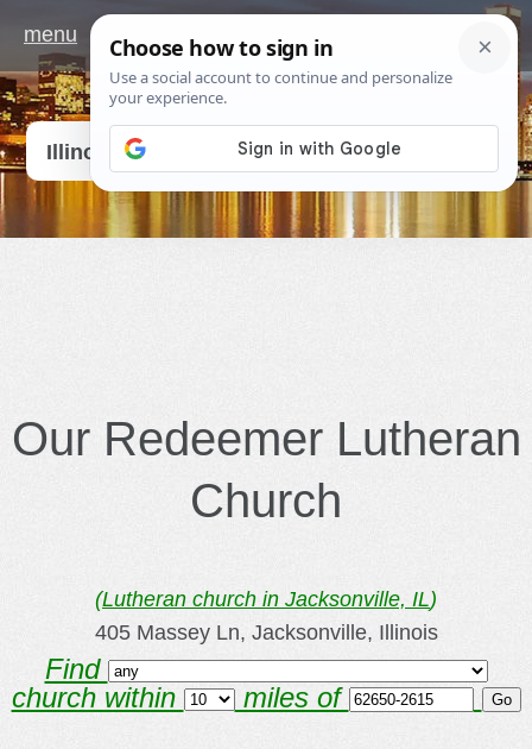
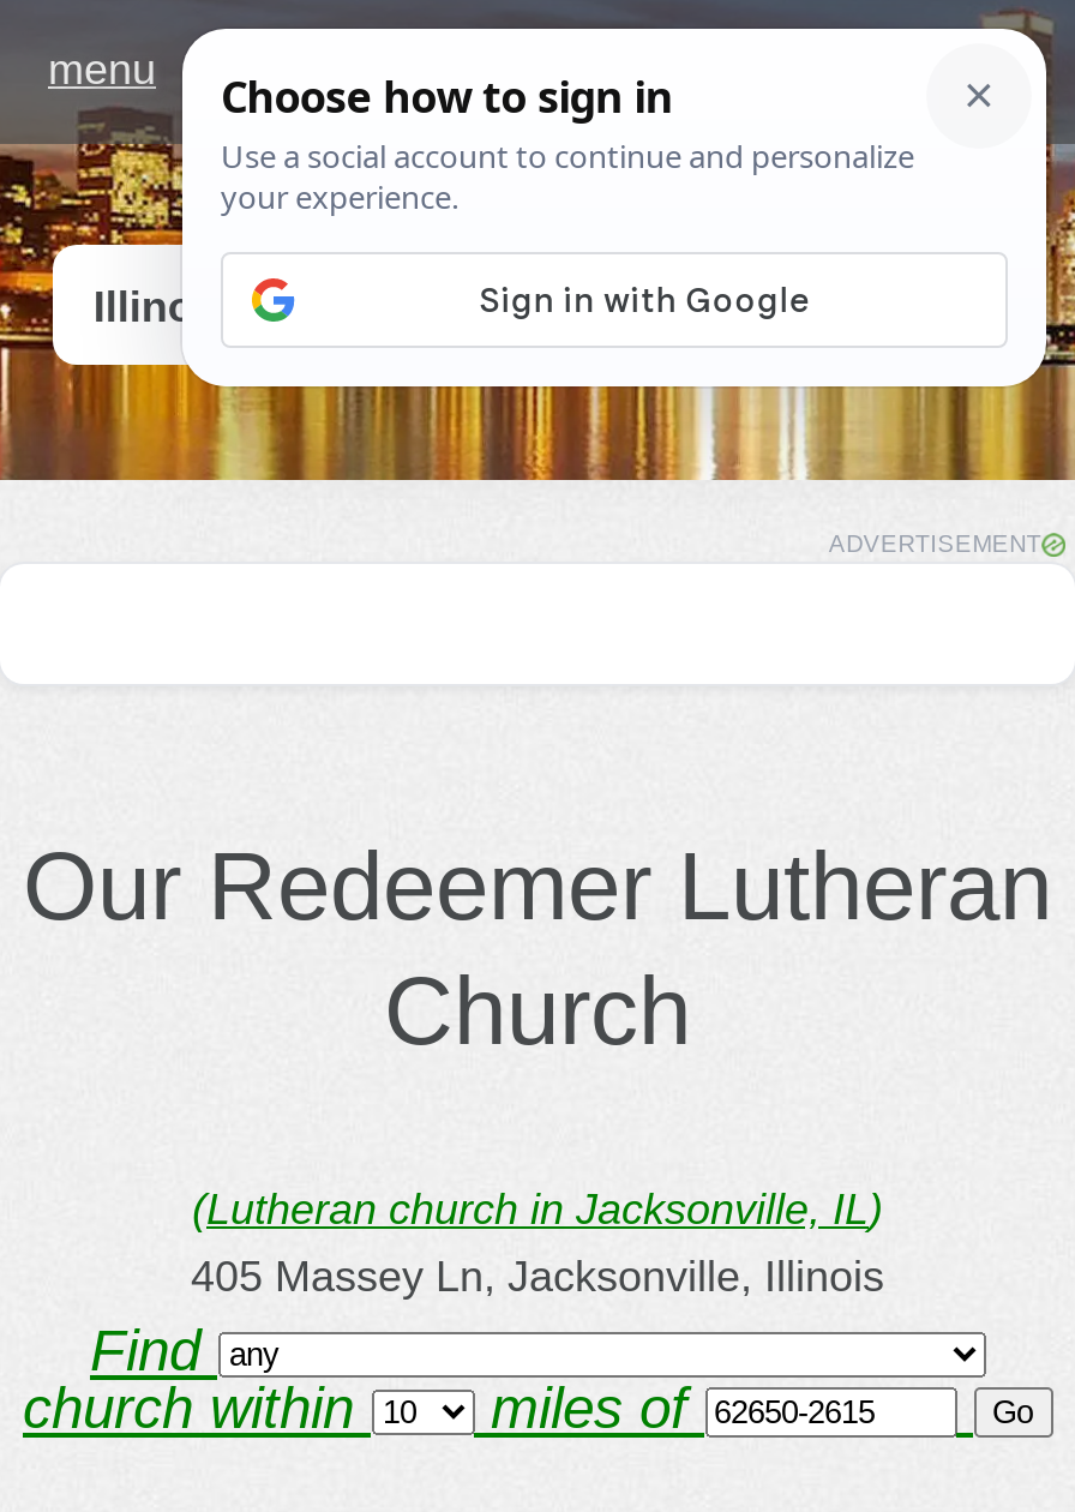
none -> [829,530,1041,557] ADVERTISEMENT

